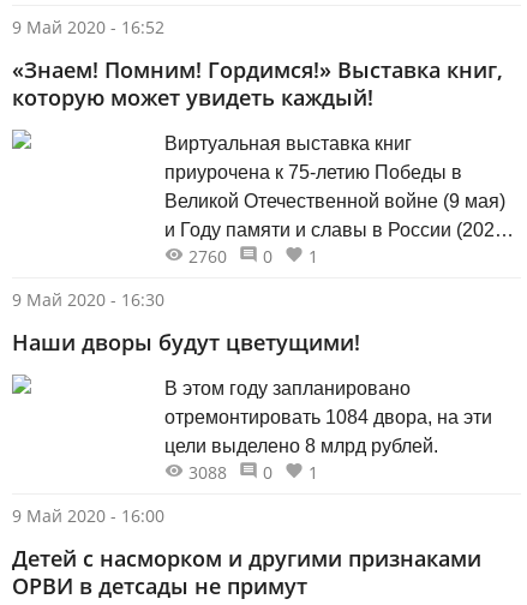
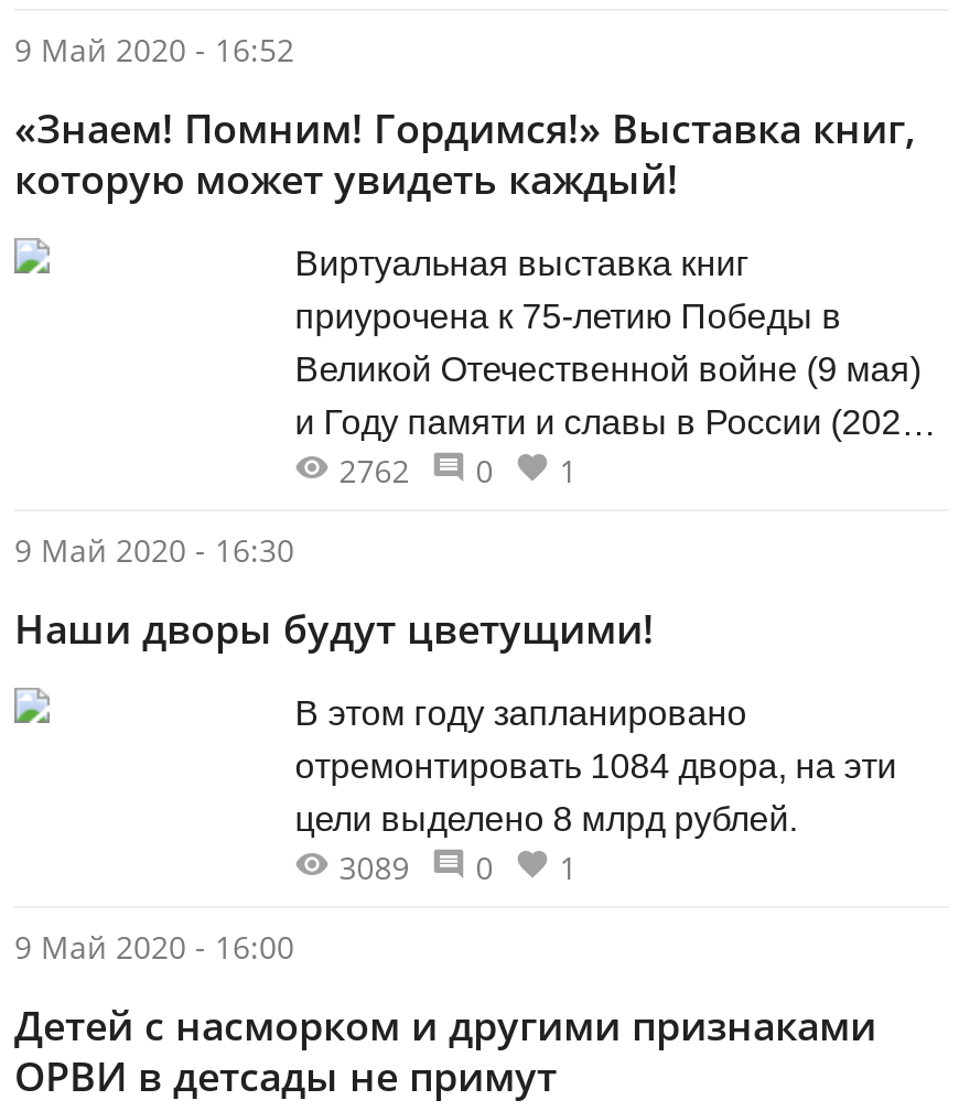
[165,245,318,269] г.). 2760 0 1 -> [295,450,577,494] г.). 2762 0 1
[189,461,318,484] 3088 0 1 -> [339,847,577,889] 3089 0 1

